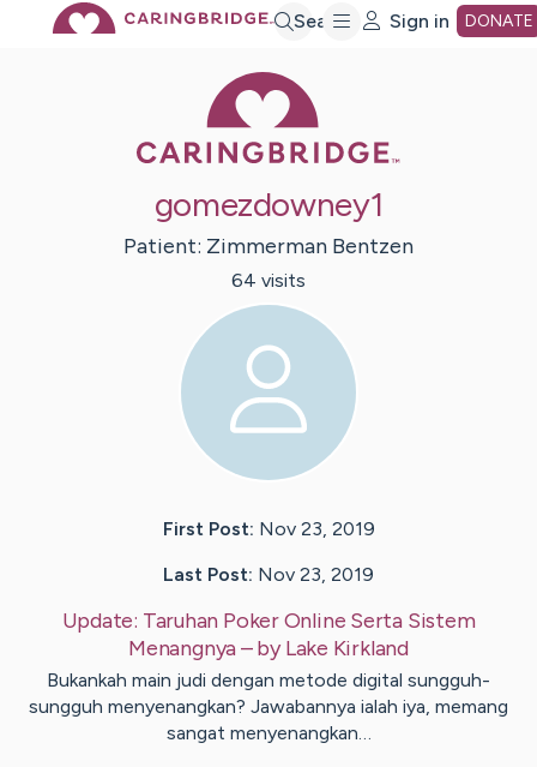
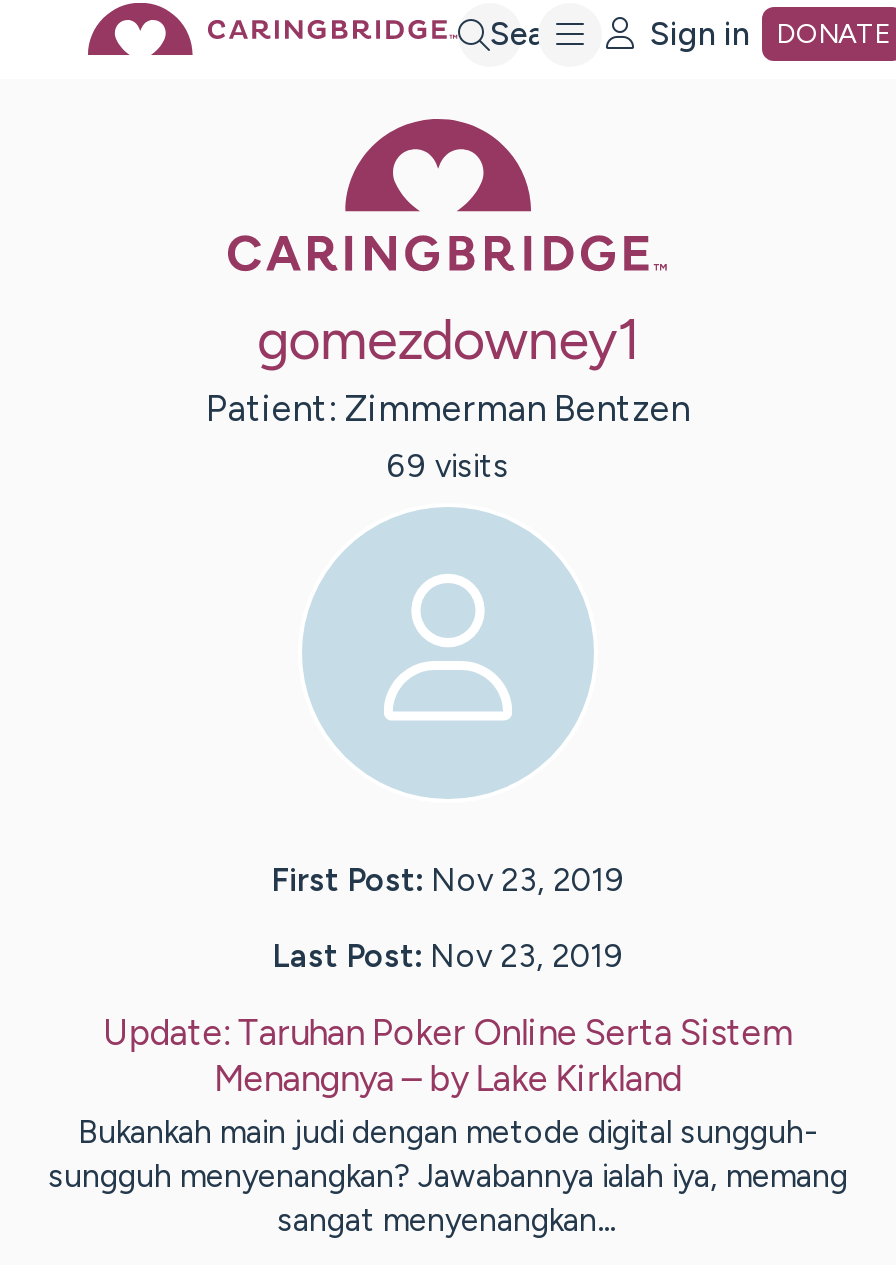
[231,269,306,292] 64 visits -> [387,448,509,486] 69 visits

